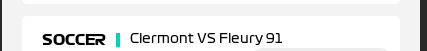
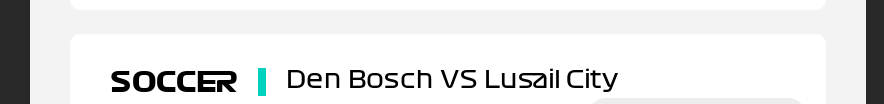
[130,33,283,45] Clermont VS Fleury 91 -> [286,68,618,92] Den Bosch VS Lusail City

